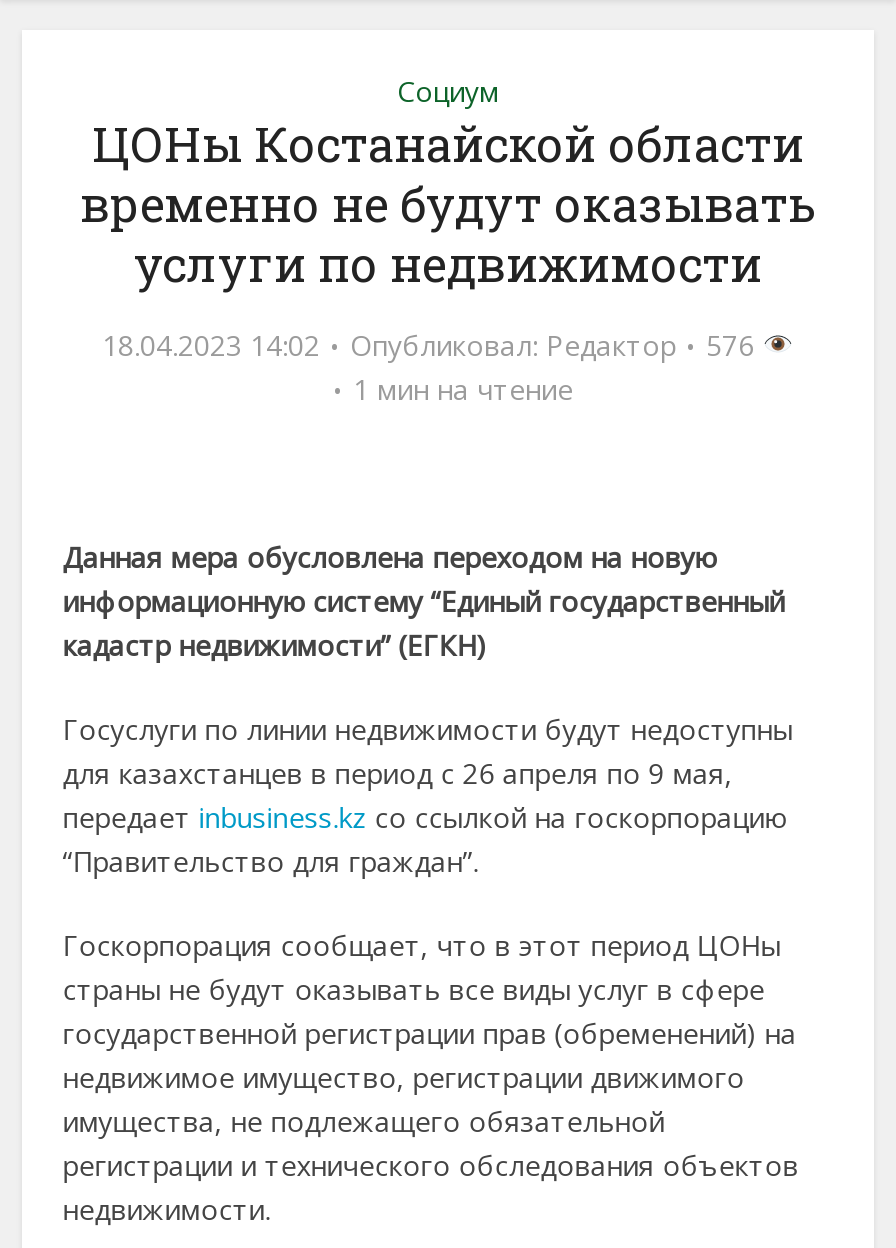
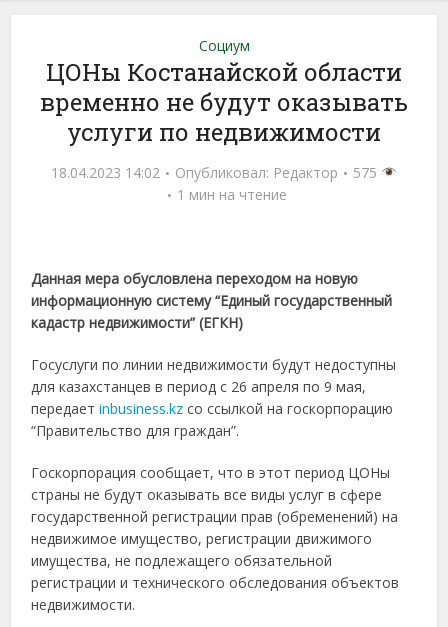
[102,325,762,363] 18.04.2023 14:02 Опубликовал: Редактор 576 -> [51,163,381,182] 18.04.2023 14:02 Опубликовал: Редактор 575

